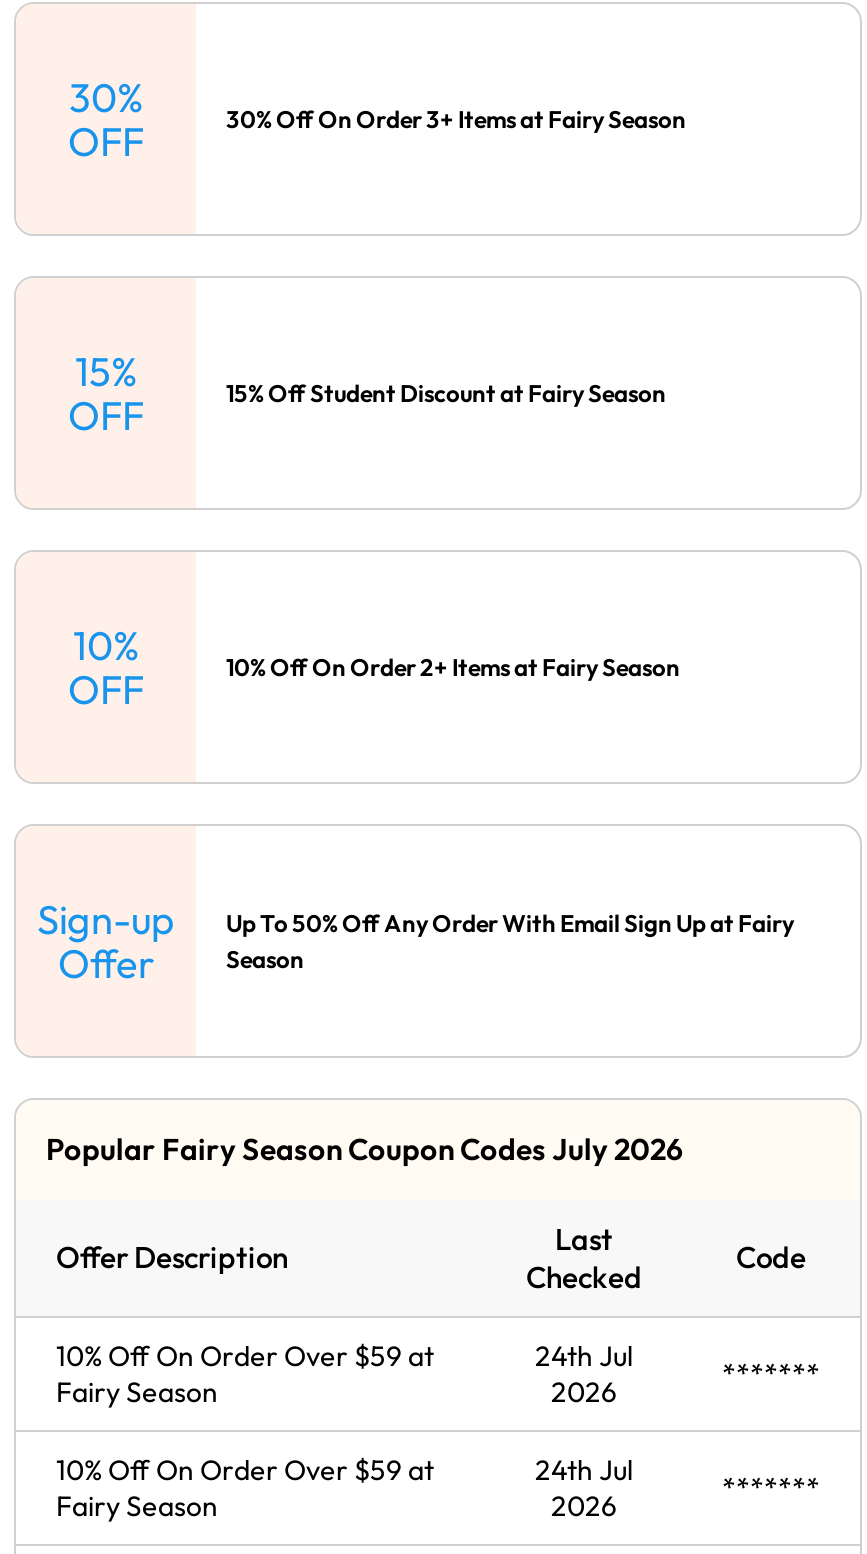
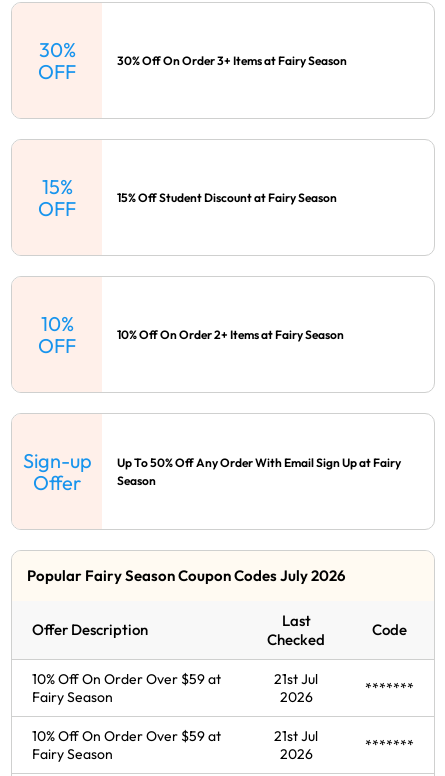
[535,1339,633,1375] 24th Jul -> [274,670,318,688] 21st Jul
[535,1453,633,1489] 24th Jul -> [274,727,318,745] 21st Jul

